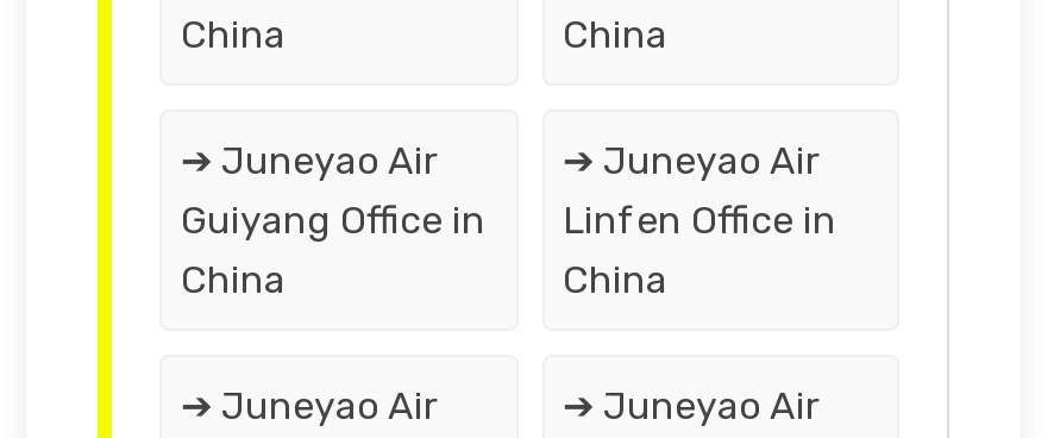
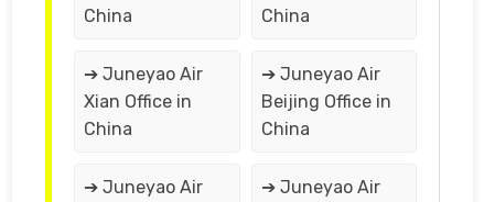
[181,197,485,242] Guiyang Office in -> [84,91,192,112] Xian Office in
[563,197,836,242] Linfen Office in -> [261,91,391,112] Beijing Office in

